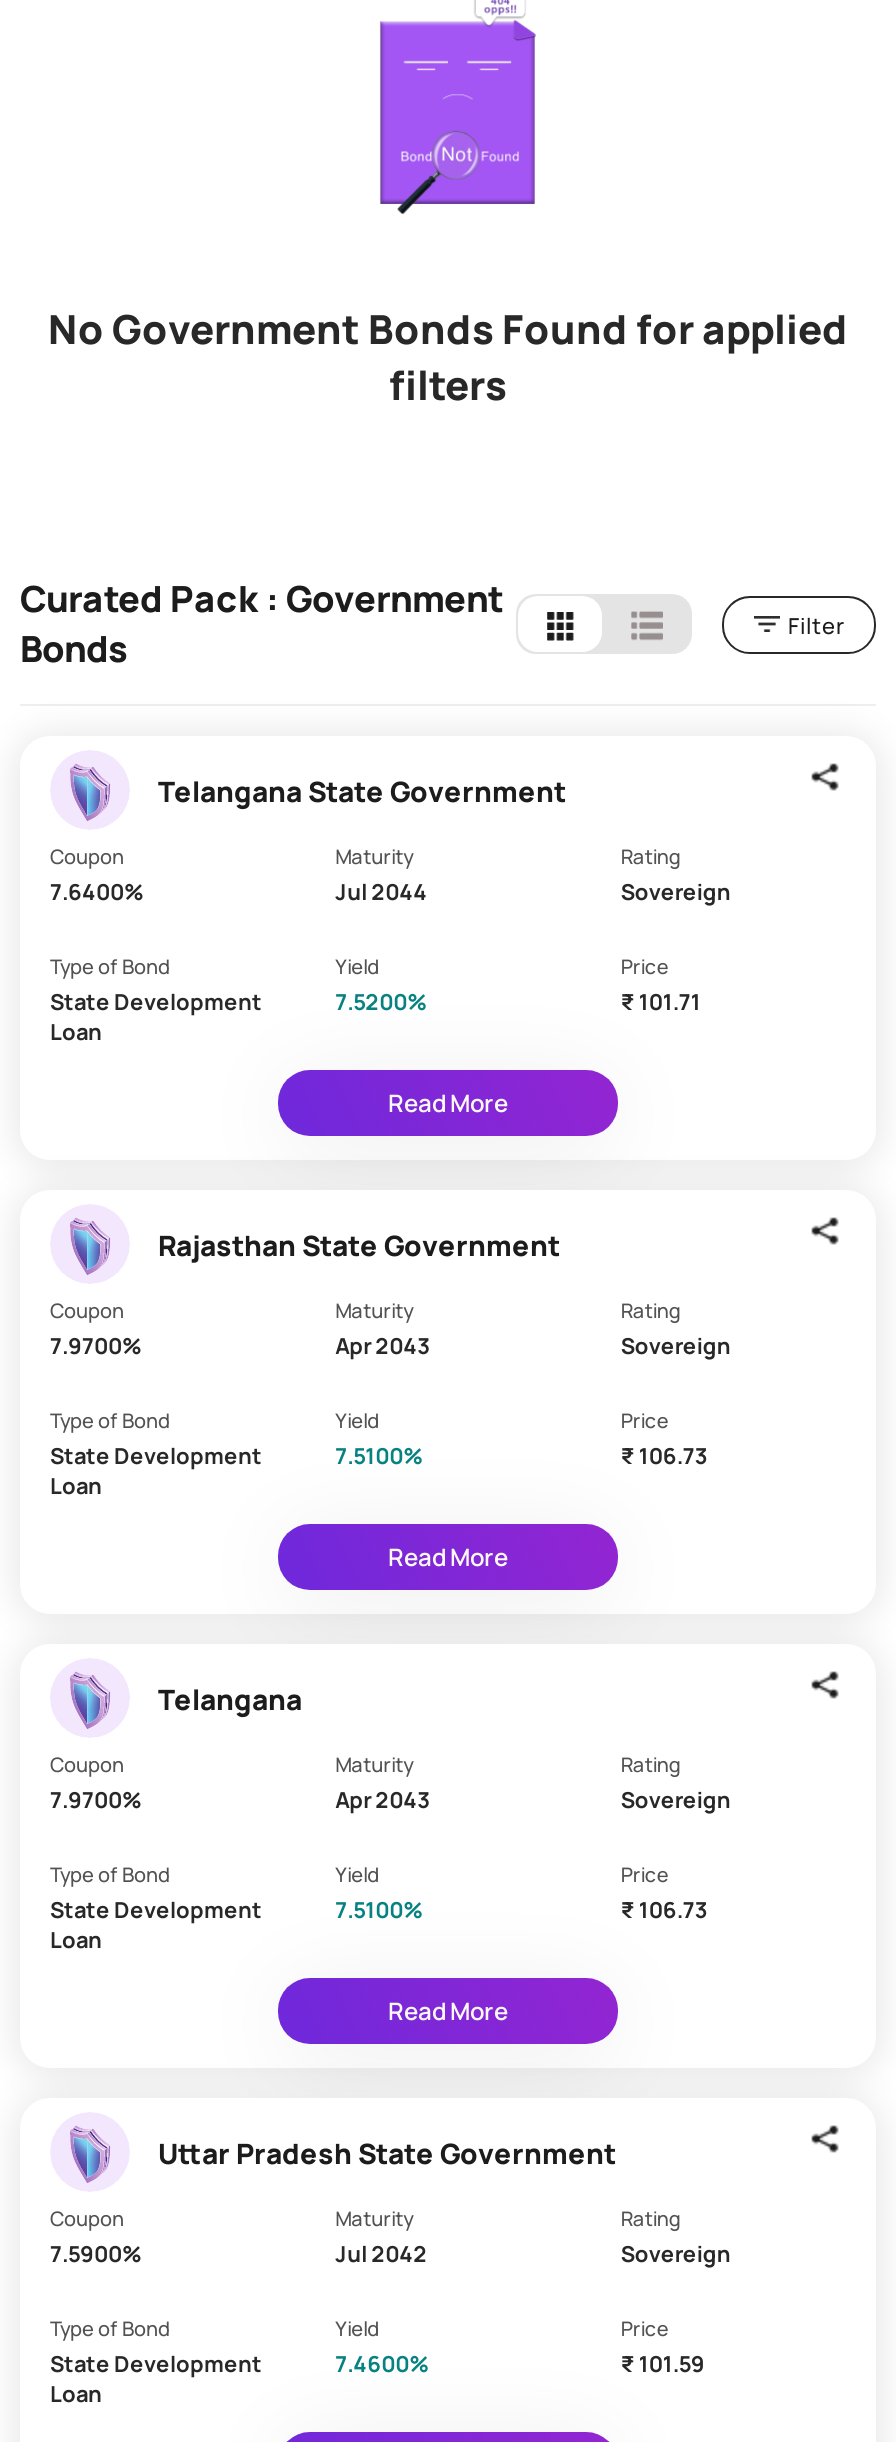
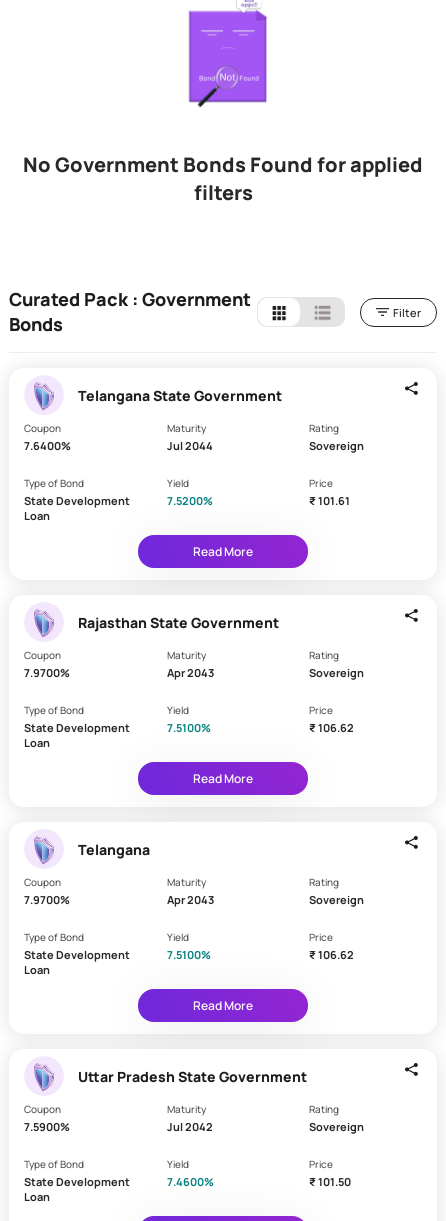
[621,986,701,1016] ₹ 101.71 -> [309,493,350,508] ₹ 101.61
[621,1440,707,1470] ₹ 106.73 -> [309,720,354,735] ₹ 106.62
[621,1894,707,1924] ₹ 106.73 -> [309,947,354,962] ₹ 106.62
[621,2348,705,2378] ₹ 101.59 -> [309,1174,351,1189] ₹ 101.50

